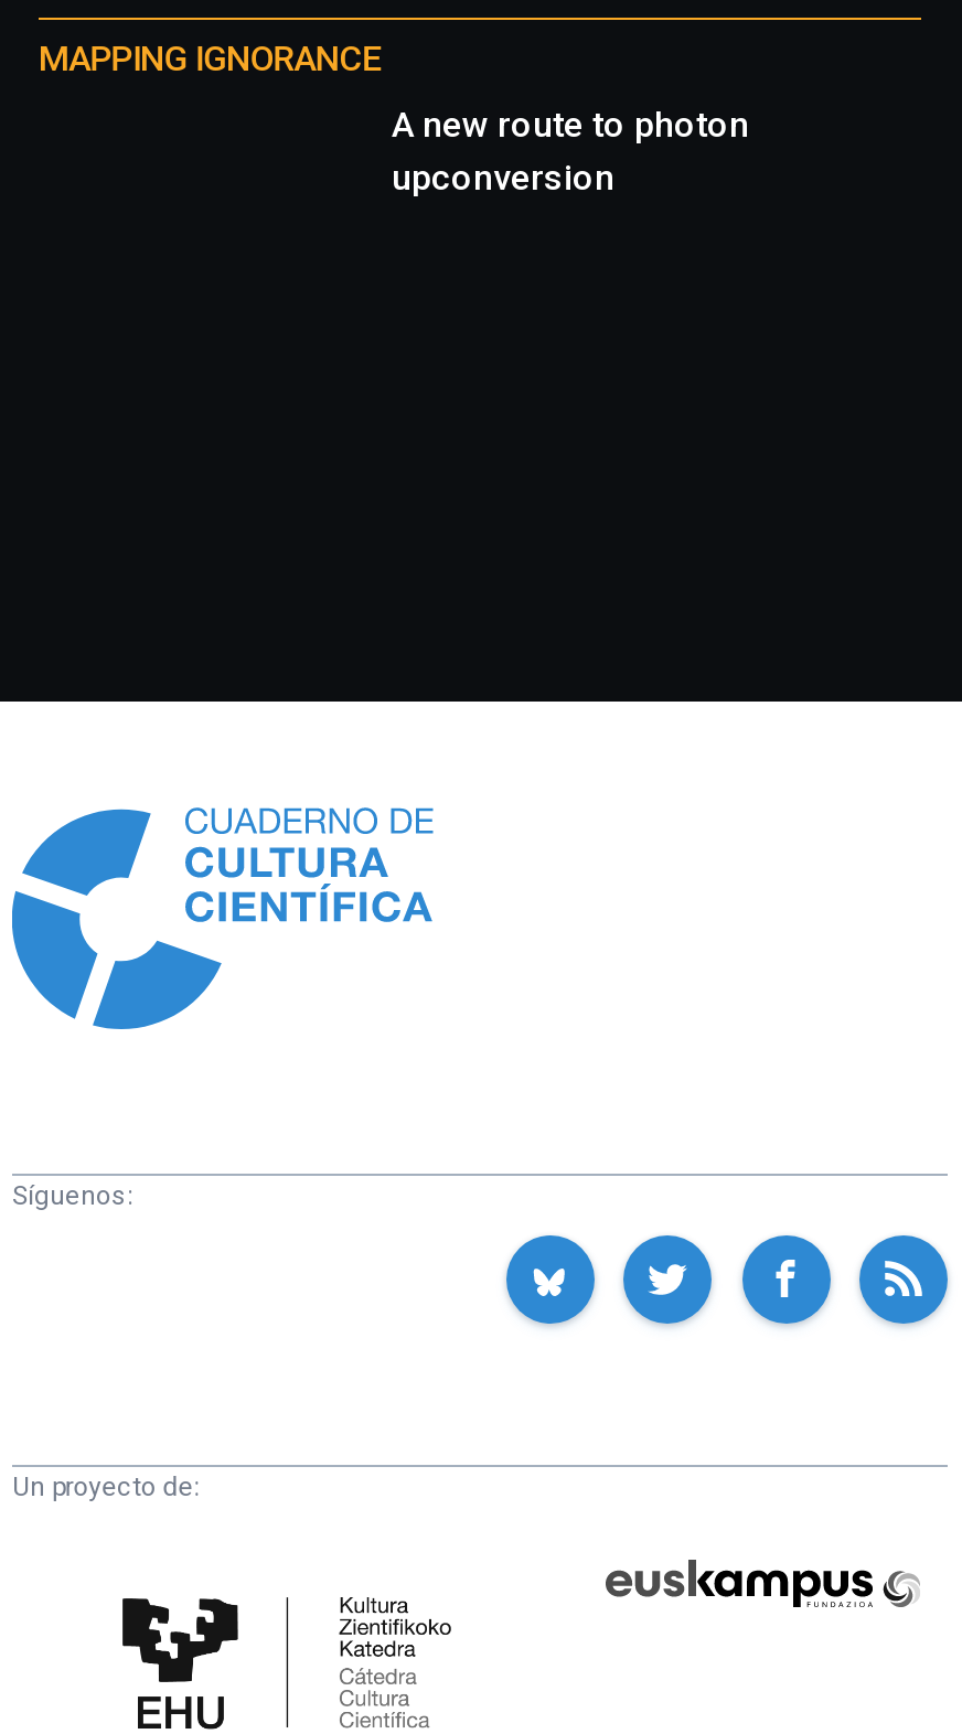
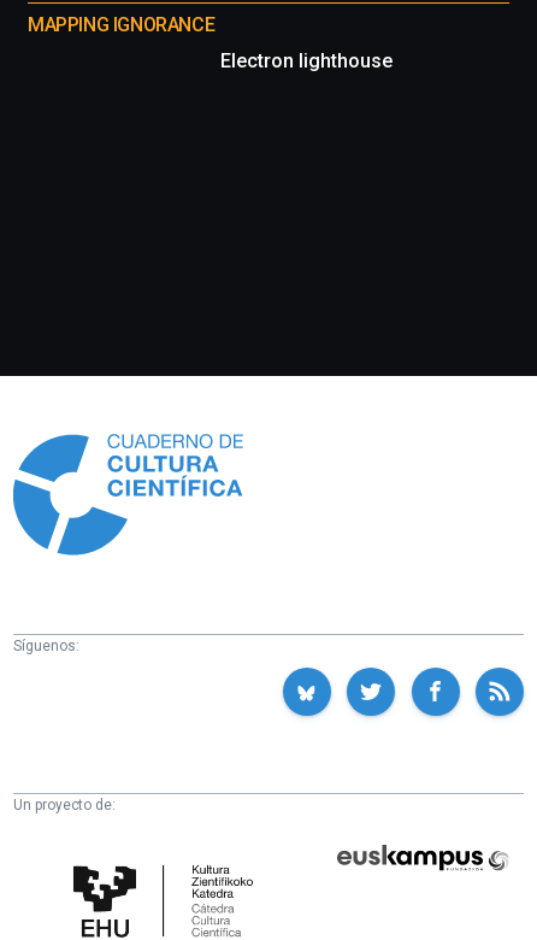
[392,104,749,199] A new route to photon | upconversion -> [220,50,393,72] Electron lighthouse

